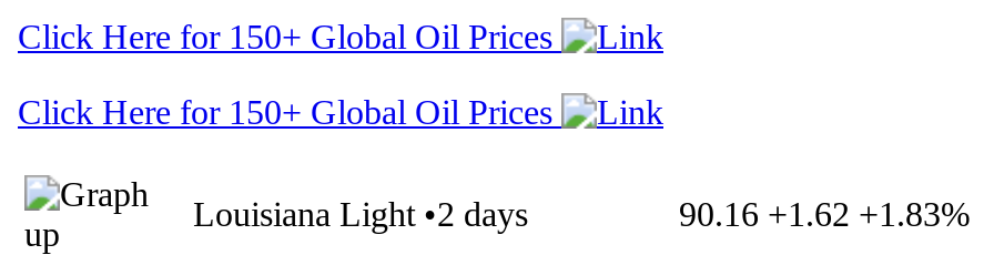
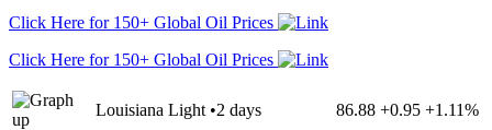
[679,194,970,232] 90.16 +1.62 +1.83% -> [336,100,479,119] 86.88 +0.95 +1.11%

